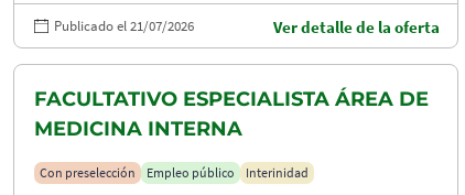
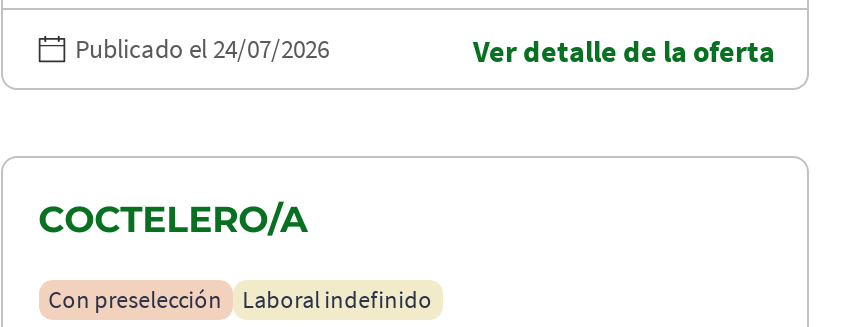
[54,17,194,35] Publicado el 21/07/2026 -> [75,31,329,65] Publicado el 24/07/2026
[34,87,428,141] FACULTATIVO ESPECIALISTA ÁREA DE | MEDICINA INTERNA -> [38,197,308,241] COCTELERO/A
[146,164,308,180] Empleo público | Interinidad -> [242,283,432,313] Laboral indefinido

